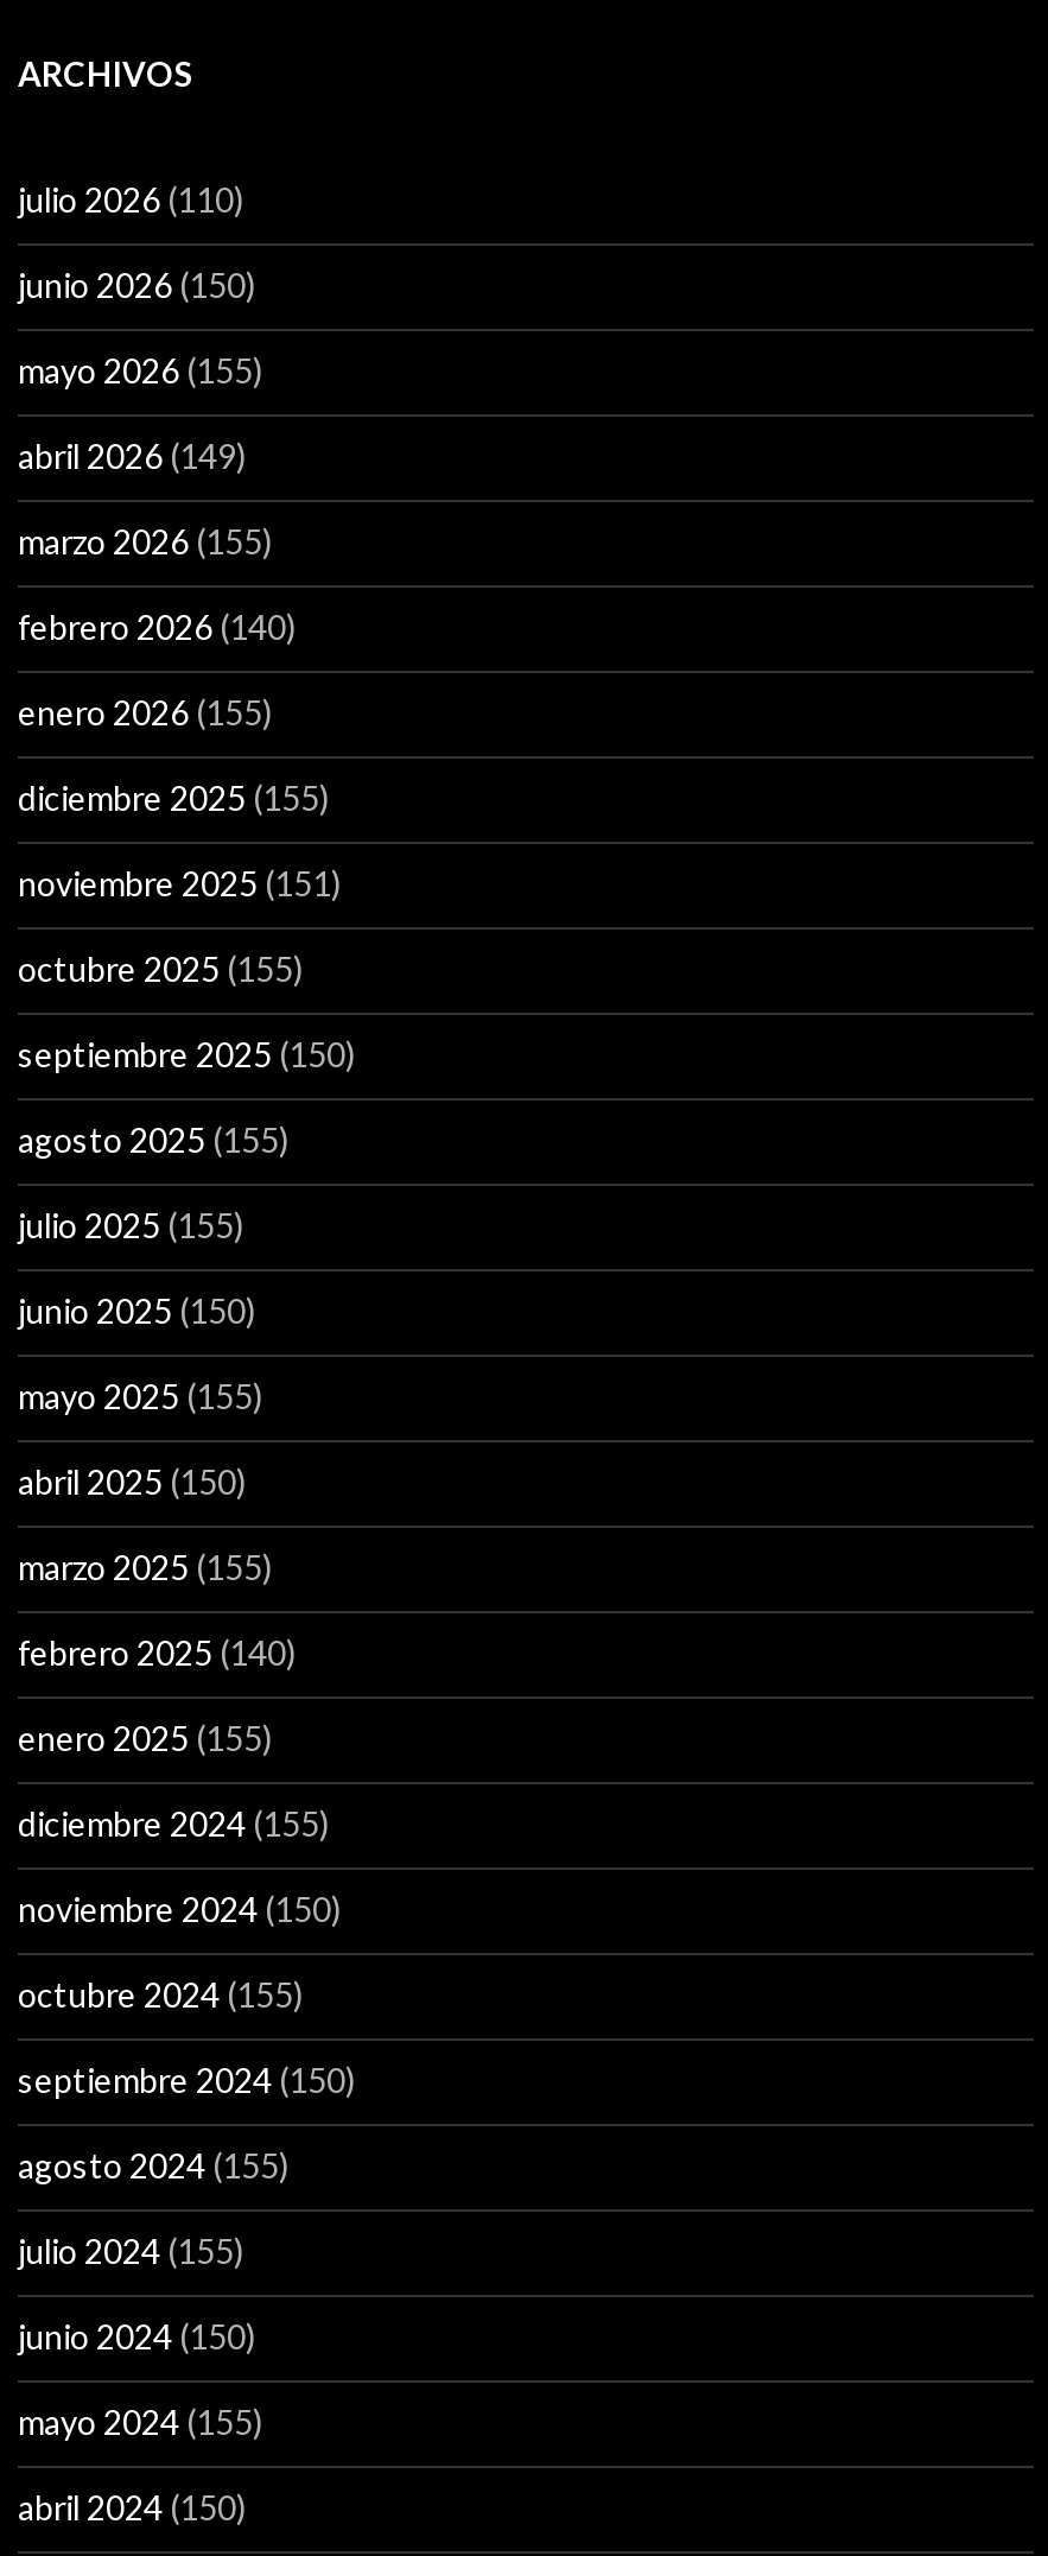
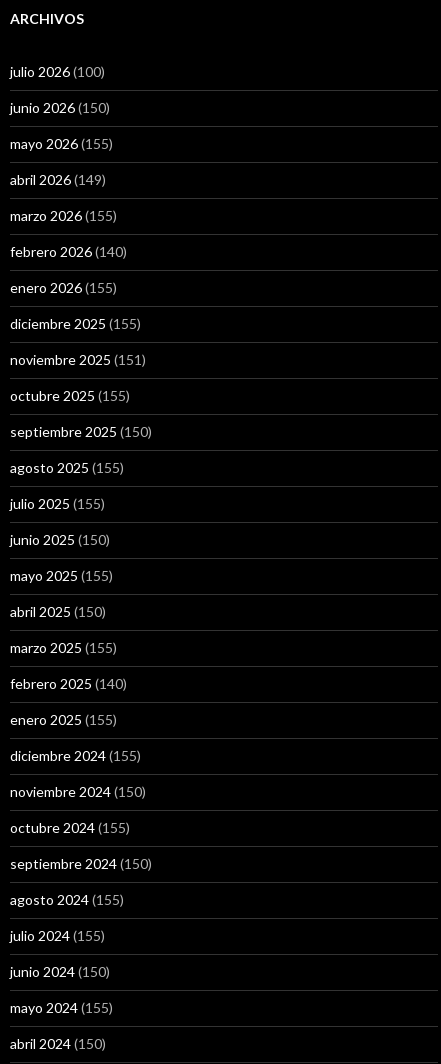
[18,179,243,220] julio 2026 (110) -> [10,63,105,80] julio 2026 (100)

